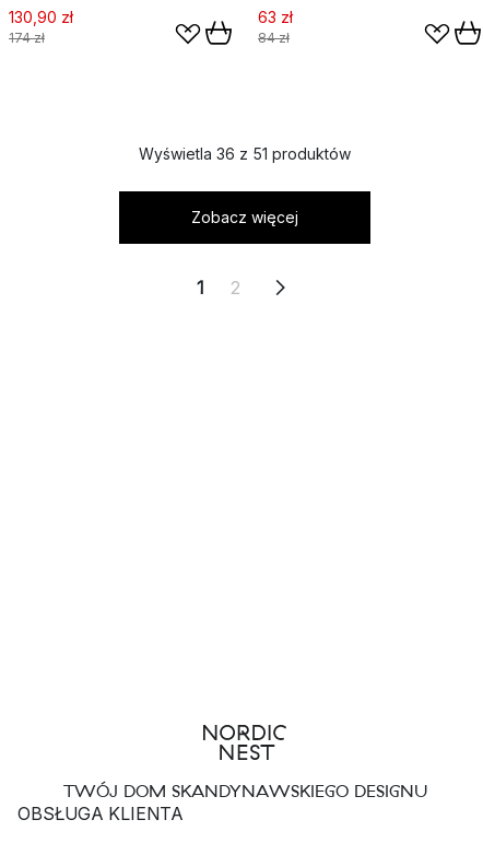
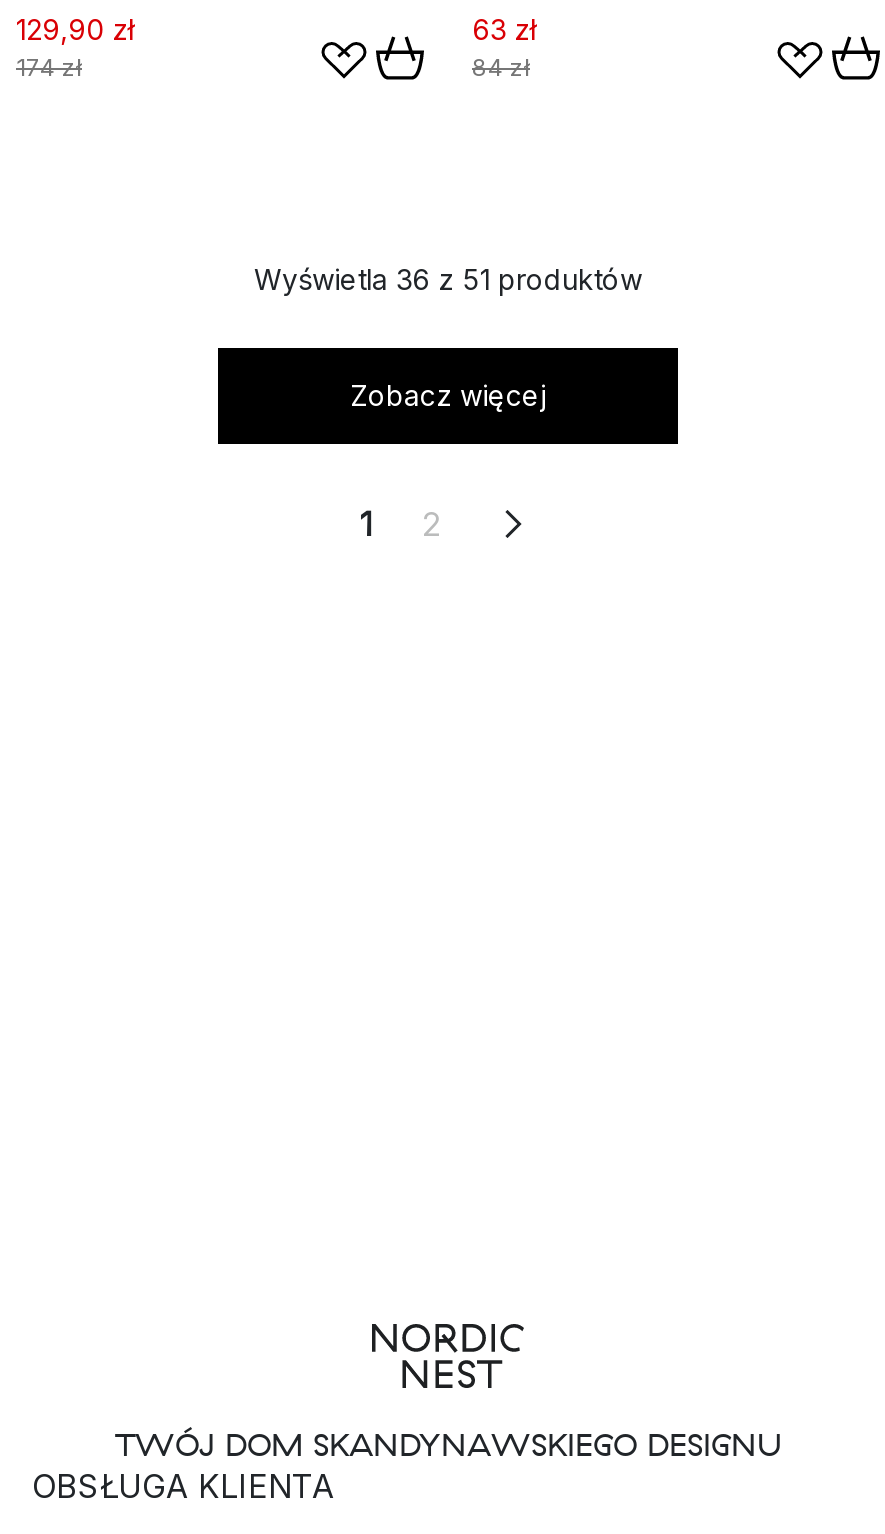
[9,8,73,26] 130,90 zł -> [16,12,134,46] 129,90 zł

